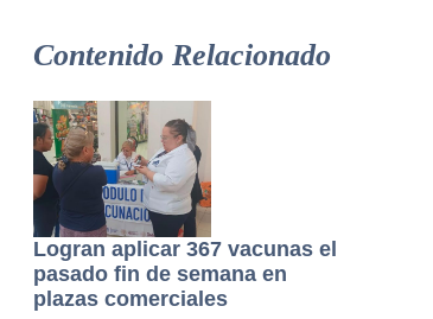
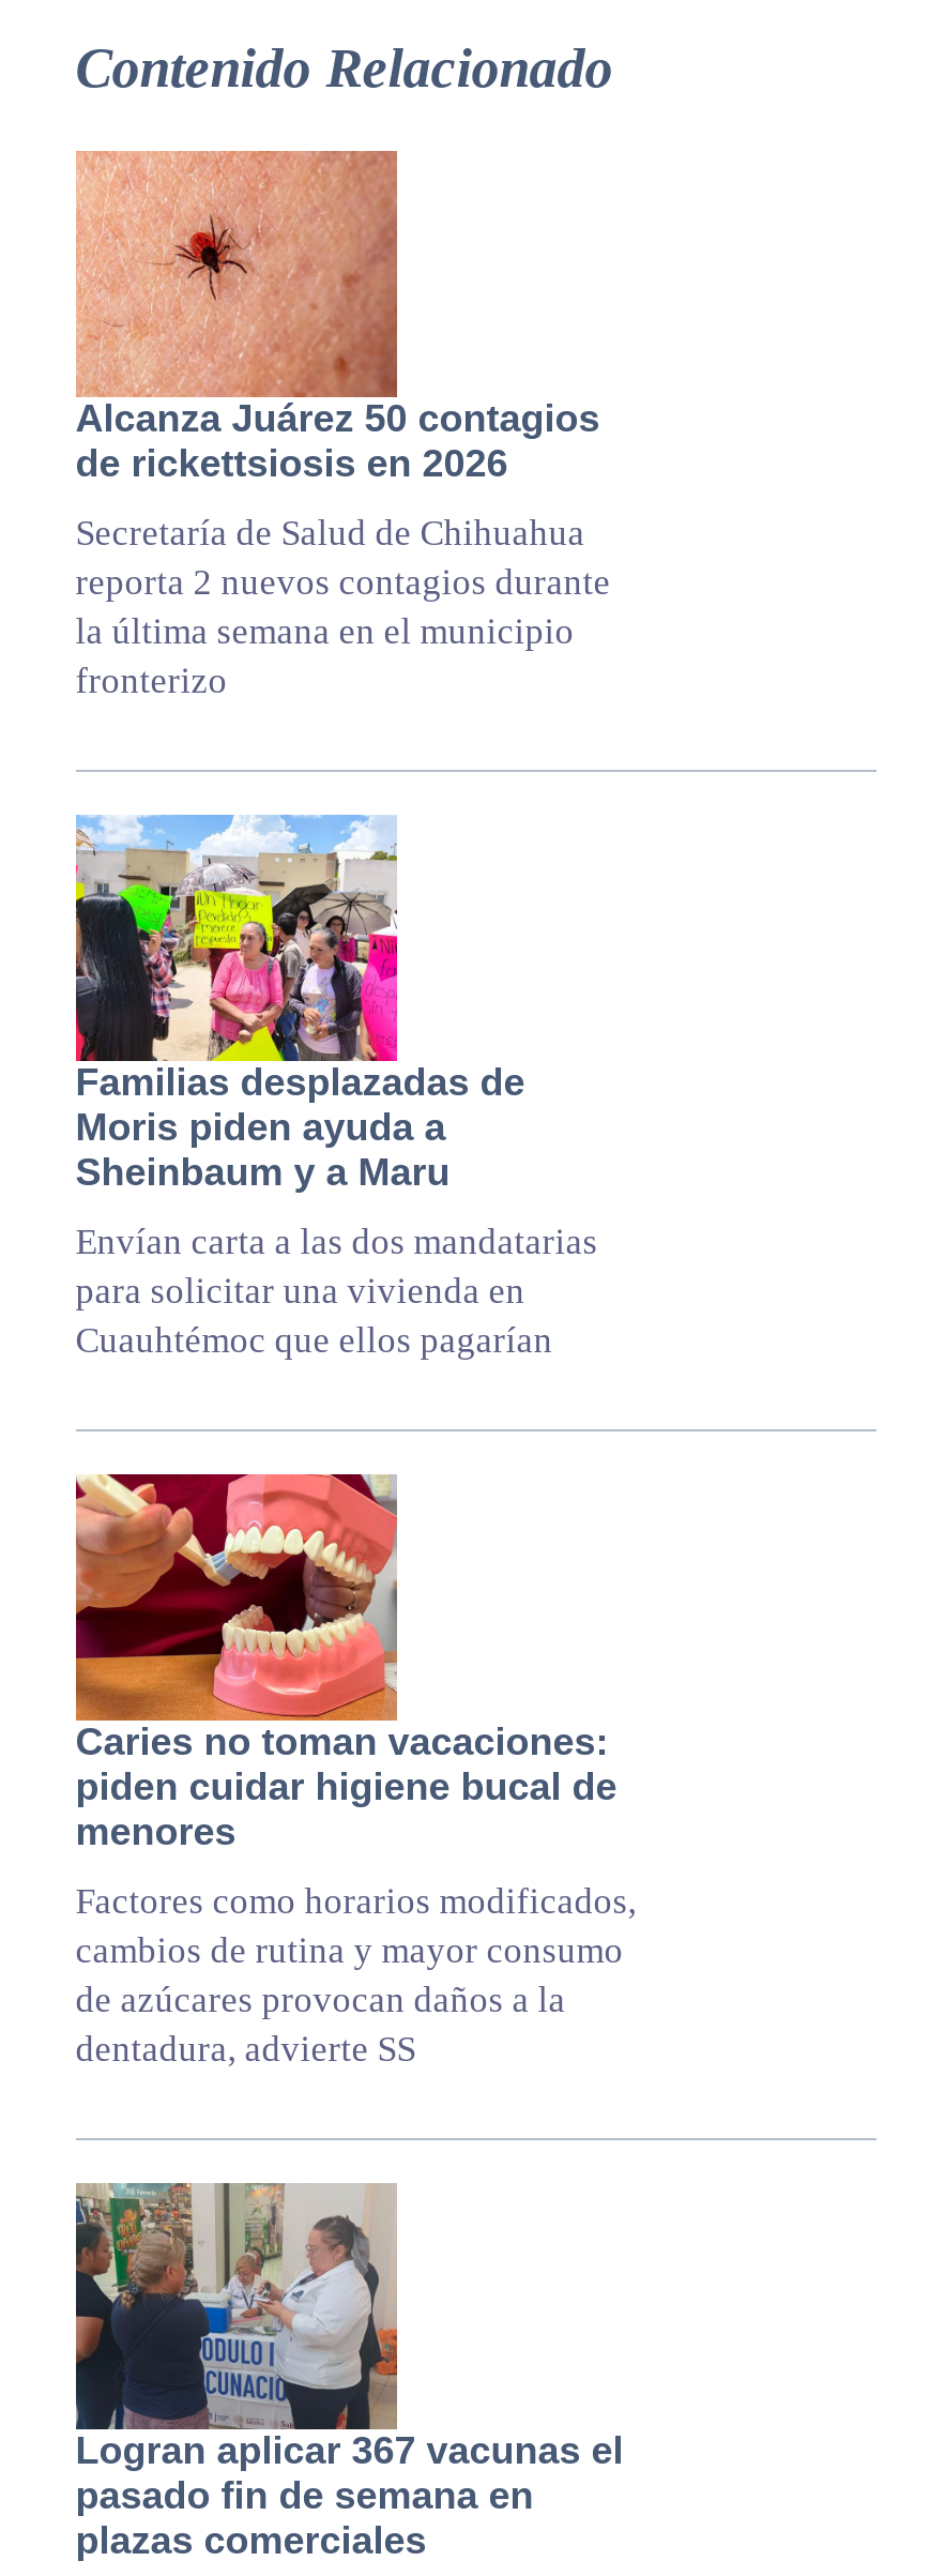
none -> [74,150,611,701] [image] | Alcanza Juárez 50 contagios | de rickettsiosis en 2026 | Secretaría de Salud de Chihuahua | reporta 2 nuevos contagios durante | la última semana en el municipio | fronterizo
none -> [74,814,598,1360] [image] | Familias desplazadas de | Moris piden ayuda a | Sheinbaum y a Maru | Envían carta a las dos mandatarias | para solicitar una vivienda en | Cuauhtémoc que ellos pagarían
none -> [74,1471,636,2069] [image] | Caries no toman vacaciones: | piden cuidar higiene bucal de | menores | Factores como horarios modificados, | cambios de rutina y mayor consumo | de azúcares provocan daños a la | dentadura, advierte SS

